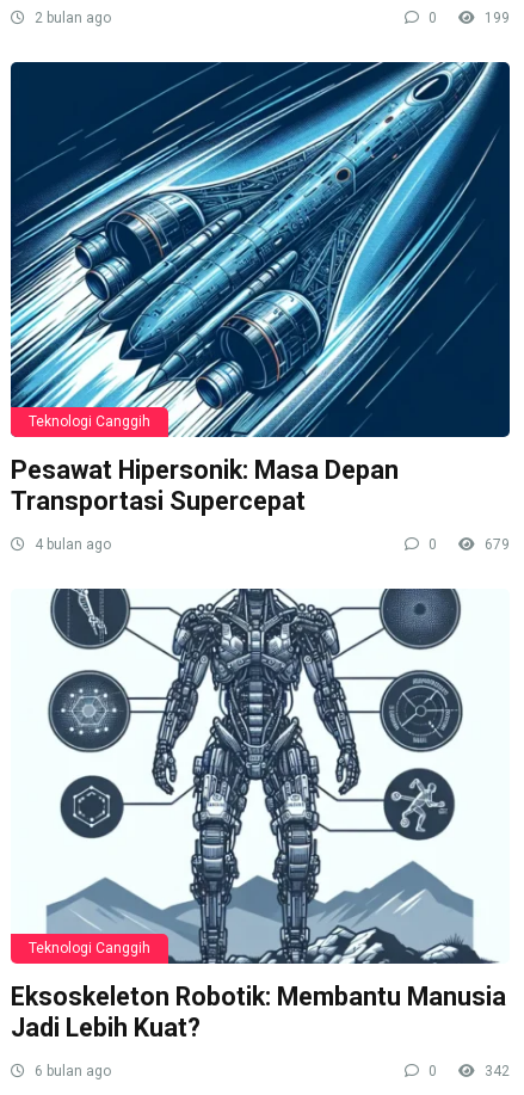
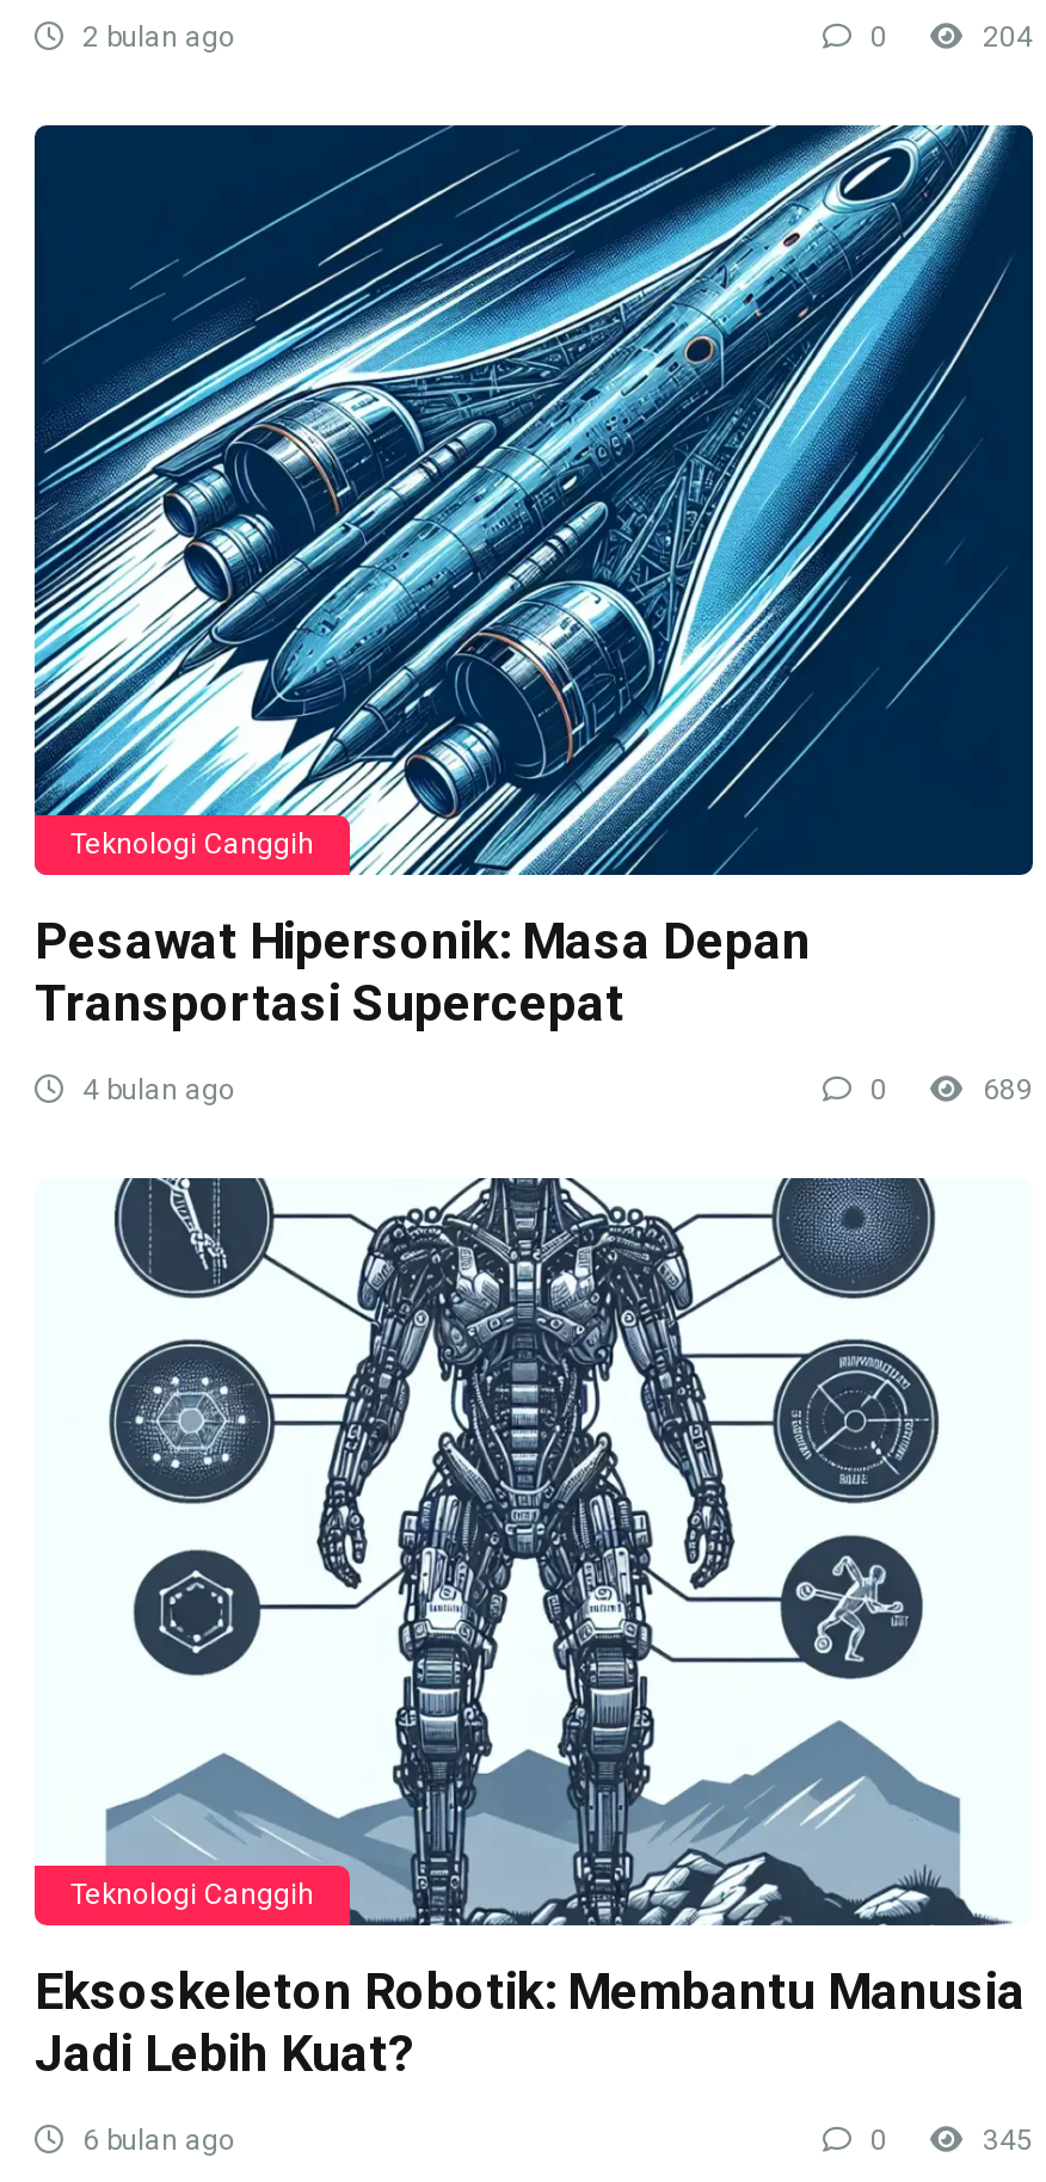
[481,10,510,27] 199 -> [976,20,1033,53] 204
[481,537,510,553] 679 -> [976,1072,1033,1105] 689
[481,1063,510,1080] 342 -> [976,2123,1033,2157] 345

